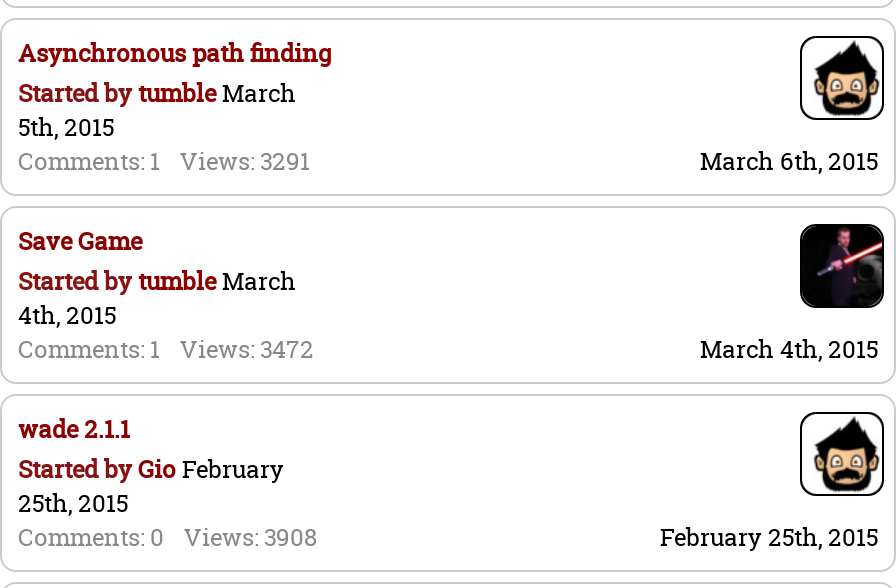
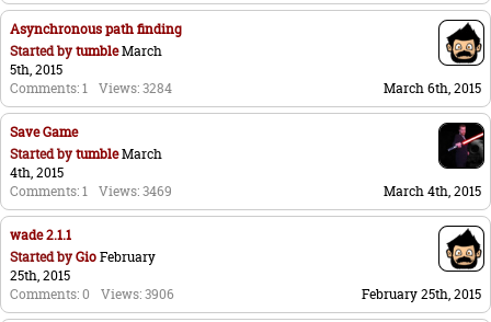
[18,144,310,178] Comments: 1 Views: 3291 -> [10,79,172,97] Comments: 1 Views: 3284
[18,332,314,366] Comments: 1 Views: 3472 -> [10,182,172,200] Comments: 1 Views: 3469
[18,520,318,554] Comments: 0 Views: 3908 -> [10,285,174,303] Comments: 0 Views: 3906

